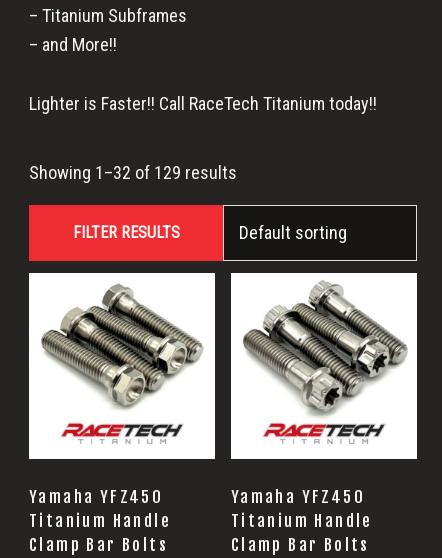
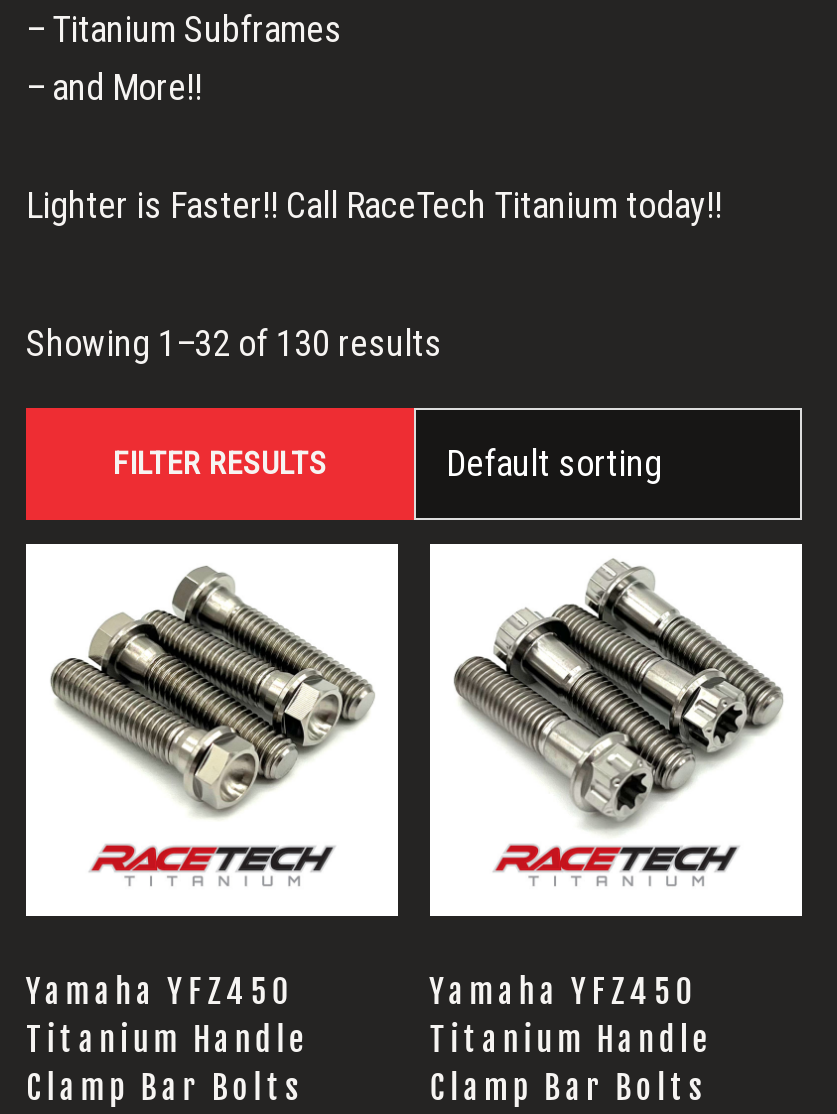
[29,162,237,183] Showing 1–32 of 129 results -> [26,322,442,364] Showing 1–32 of 130 results

